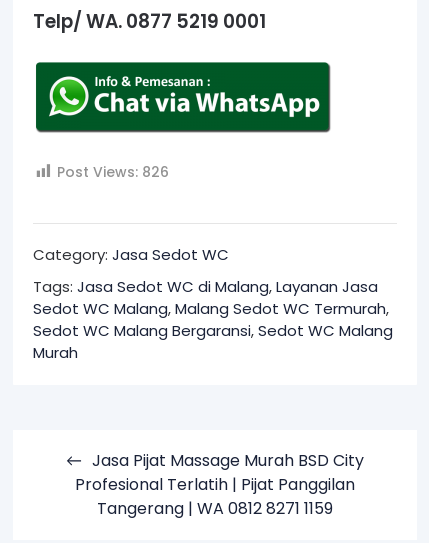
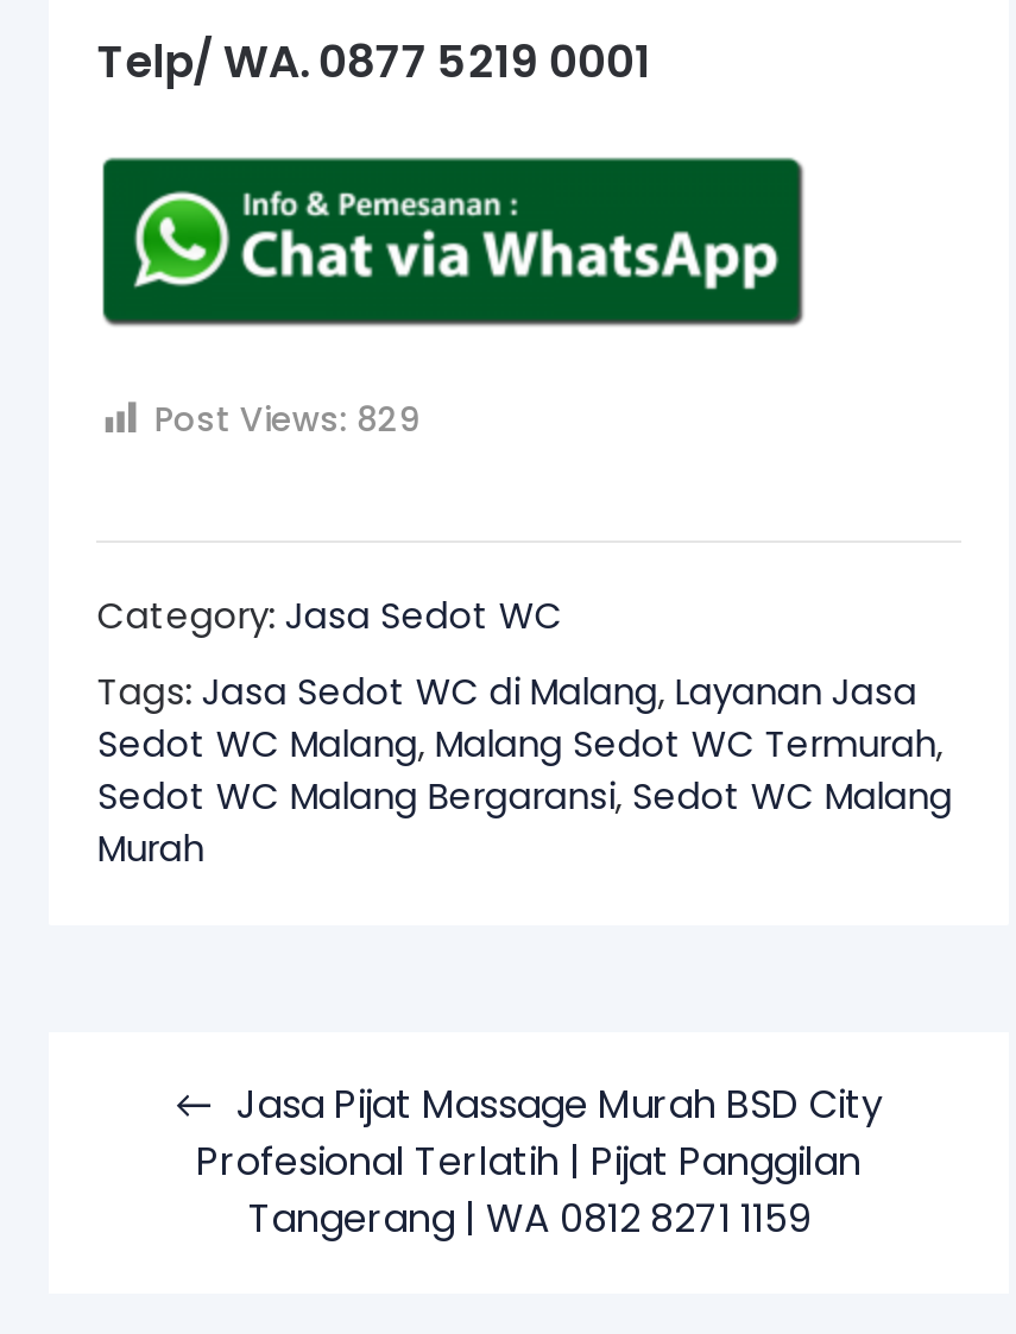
[57,162,169,182] Post Views: 826 -> [154,396,420,444] Post Views: 829

